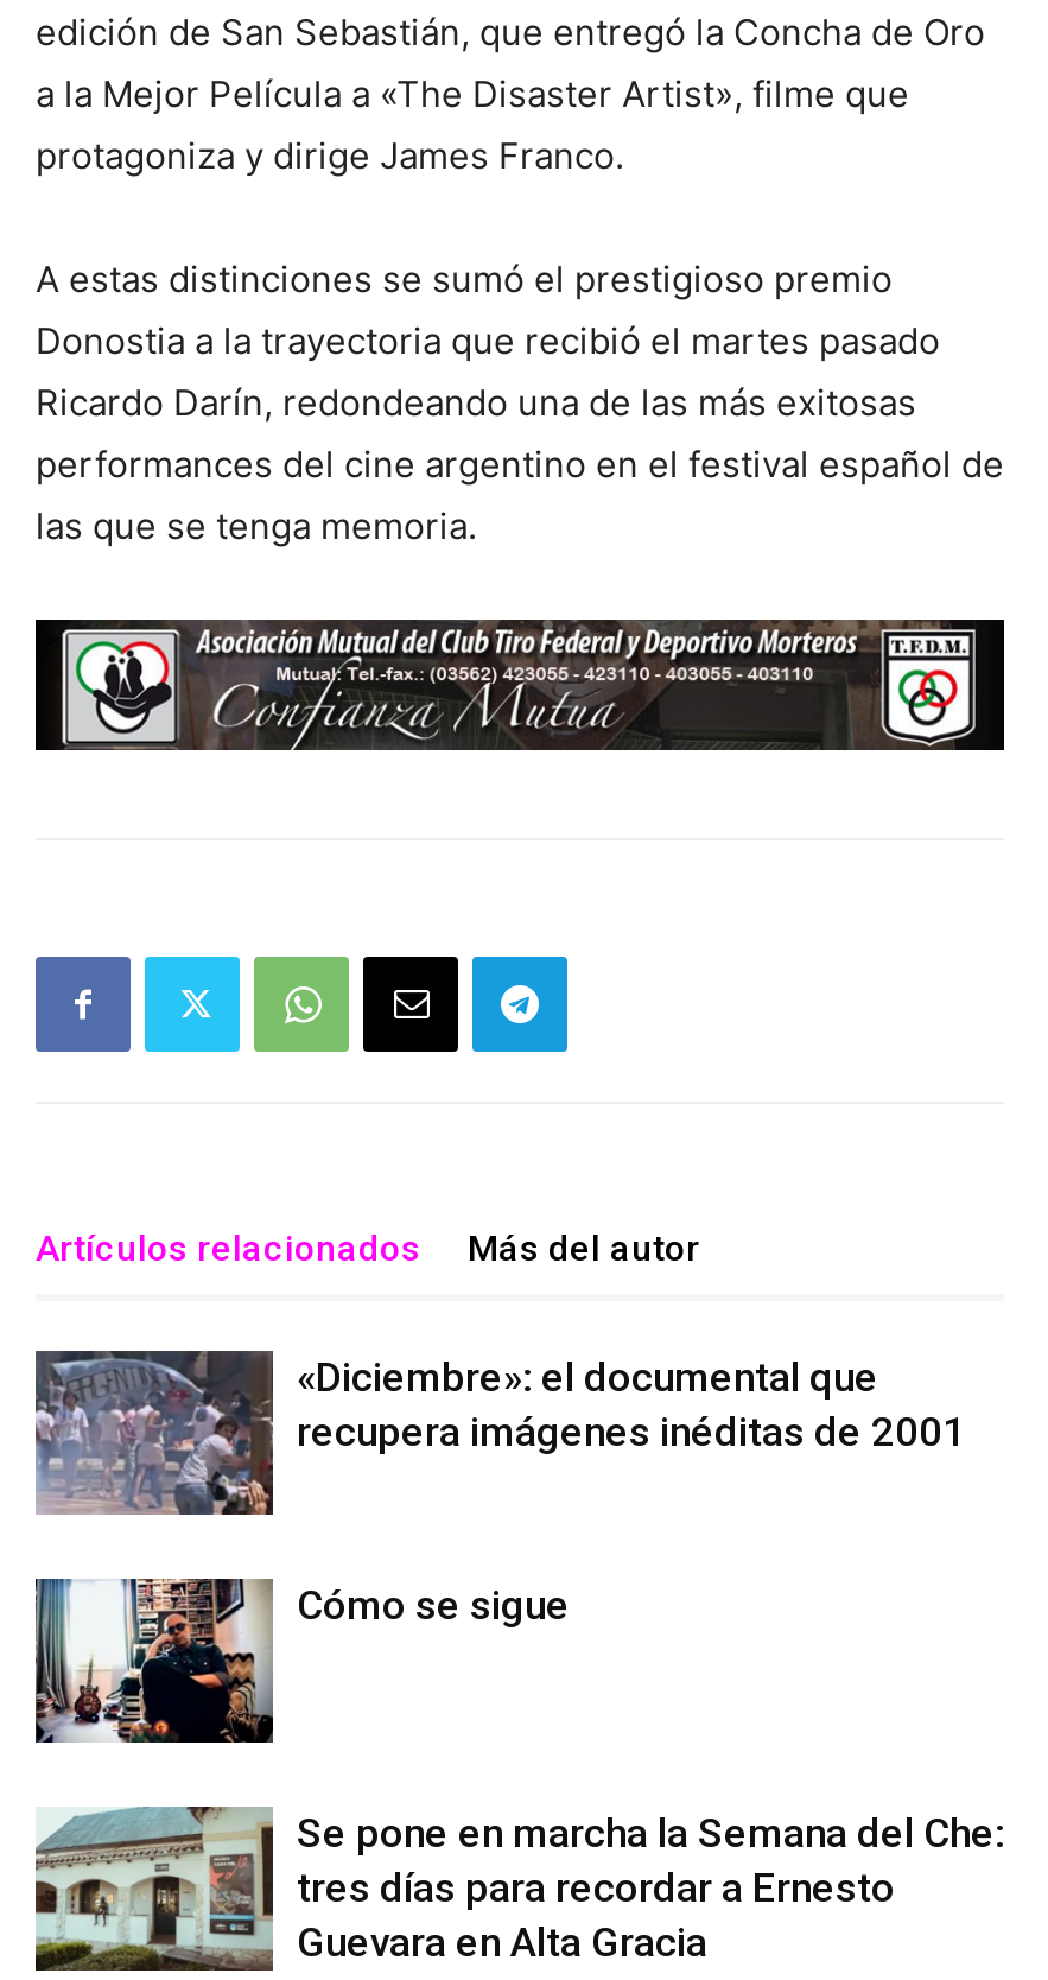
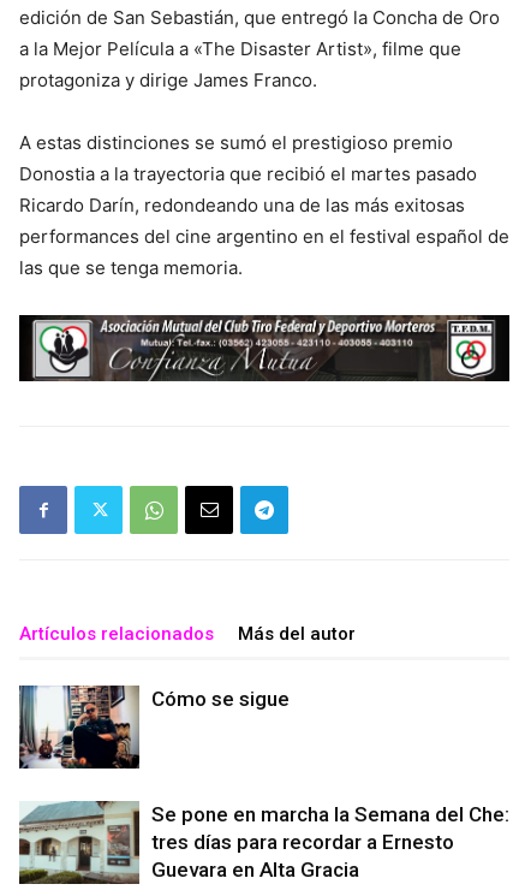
[36,1348,966,1517] [image] | «Diciembre»: el documental que | recupera imágenes inéditas de 2001 -> none

